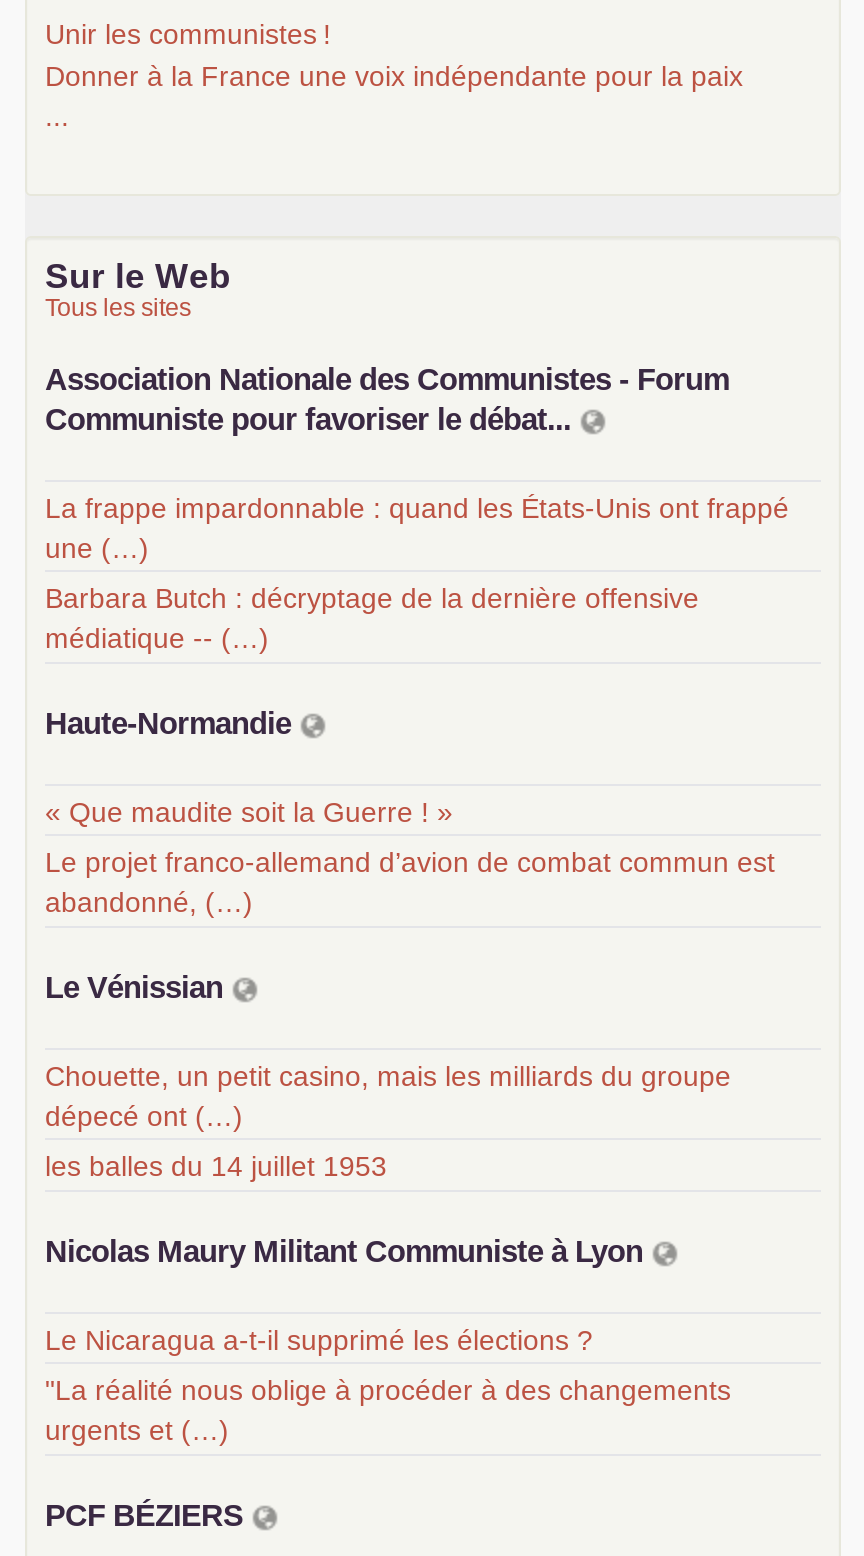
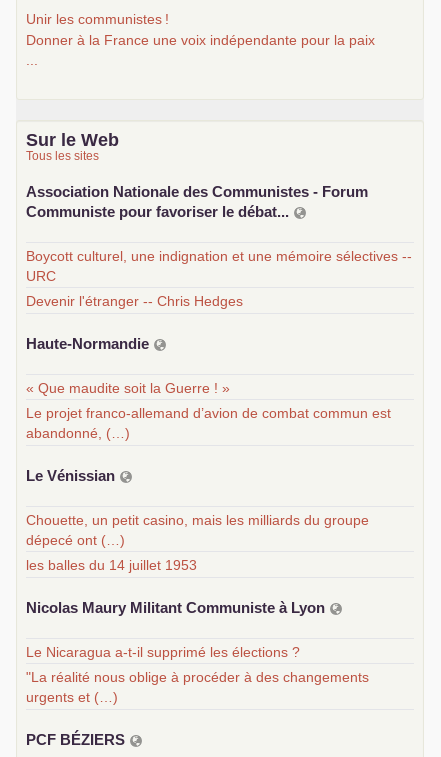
[45,491,789,563] La frappe impardonnable : quand les États-Unis ont frappé | une (…) -> [26,247,412,283] Boycott culturel, une indignation et une mémoire sélectives -- | URC
[45,581,699,653] Barbara Butch : décryptage de la dernière offensive | médiatique -- (…) -> [26,292,243,308] Devenir l'étranger -- Chris Hedges

